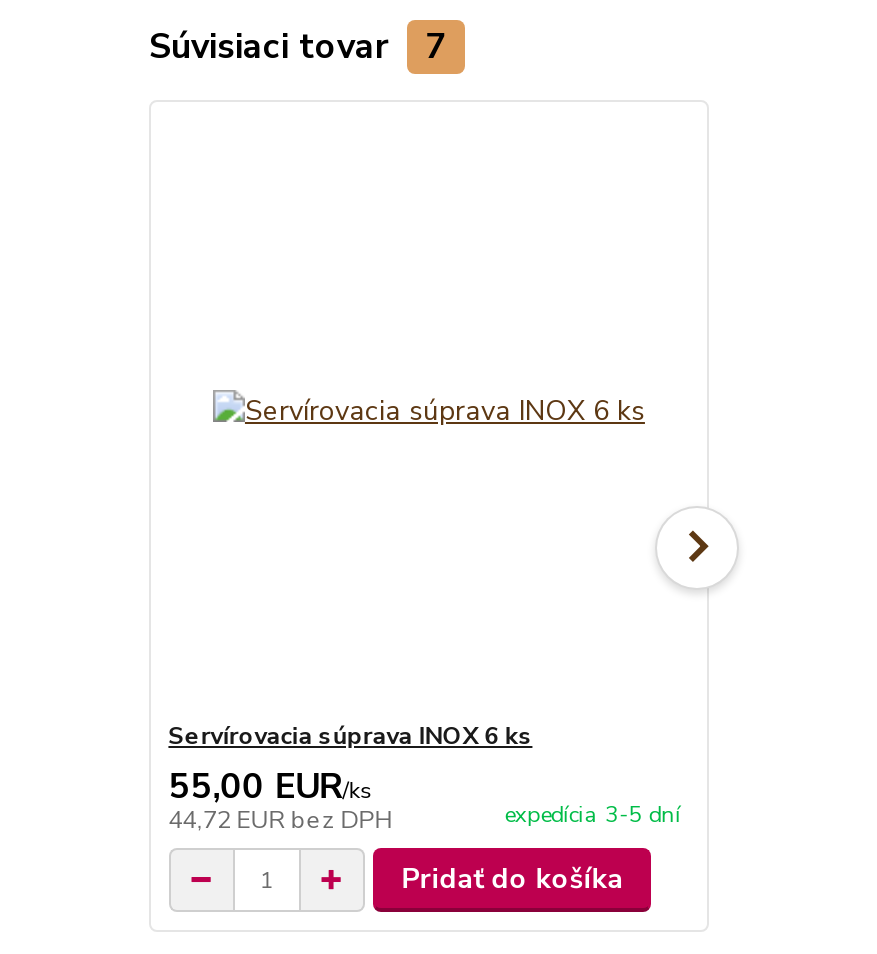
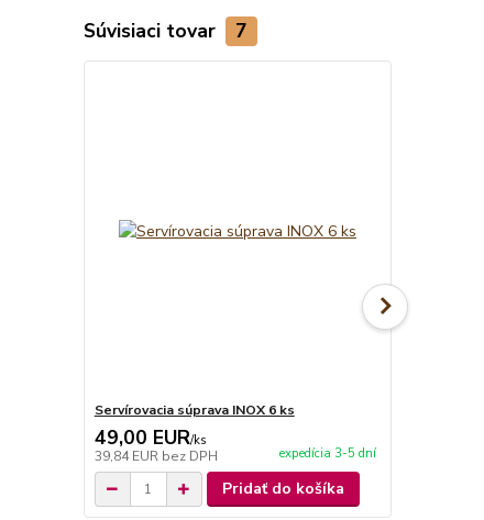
[168,762,372,810] 55,00 EUR/ks -> [94,424,206,451] 49,00 EUR/ks
[168,804,392,836] 44,72 EUR bez DPH -> [94,447,217,465] 39,84 EUR bez DPH

